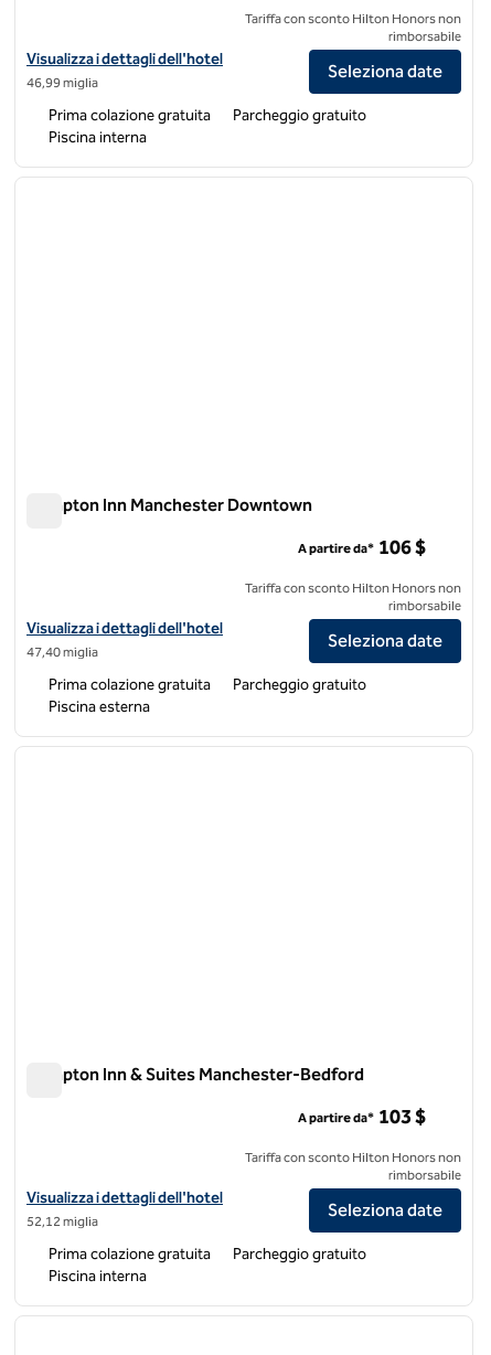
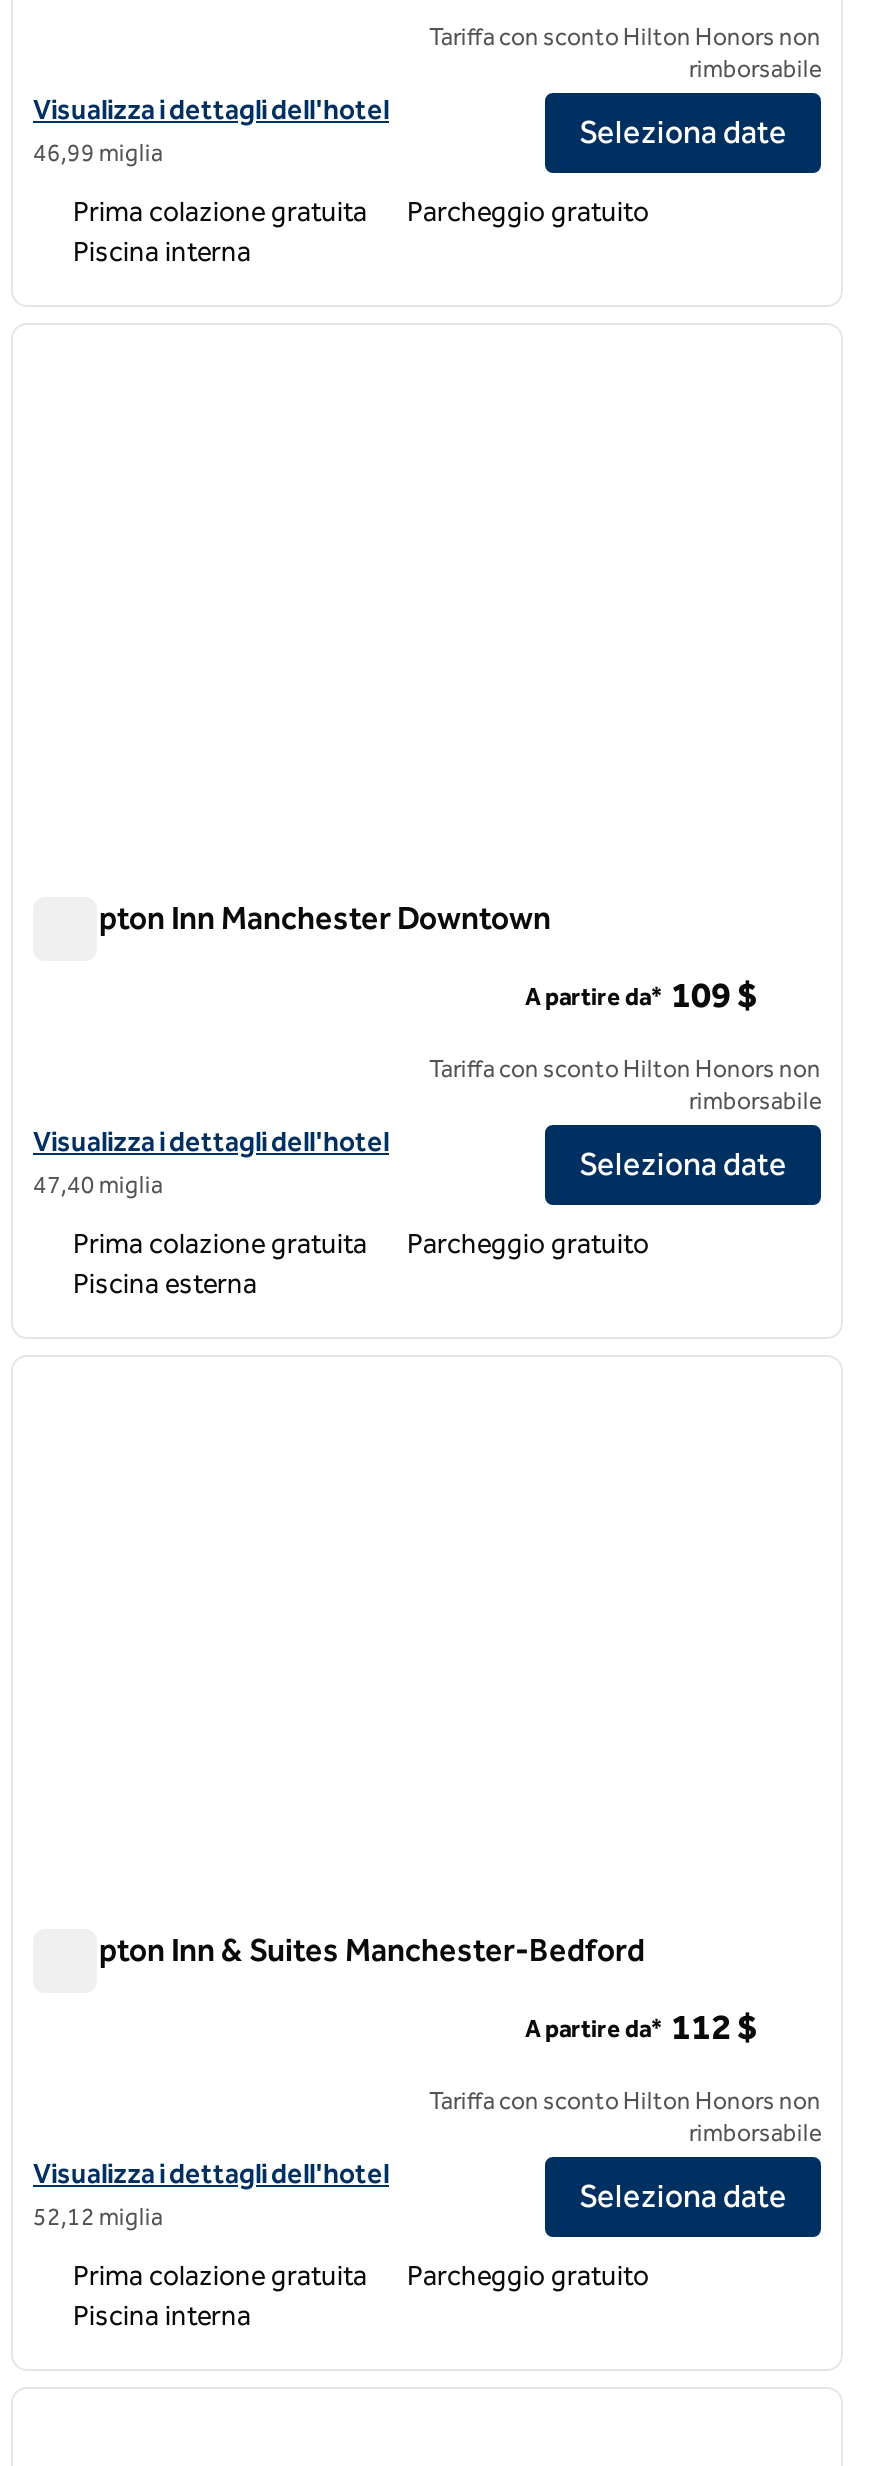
[298,536,426,560] A partire da* 106 $ -> [525,974,757,1018] A partire da* 109 $
[298,1105,426,1129] A partire da* 103 $ -> [525,2006,757,2050] A partire da* 112 $

